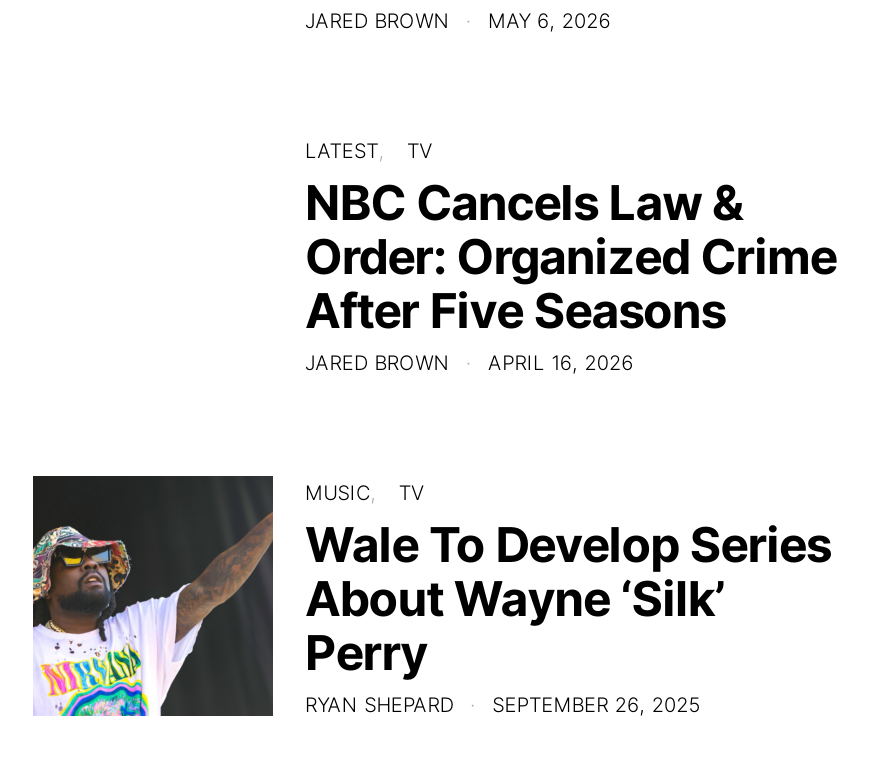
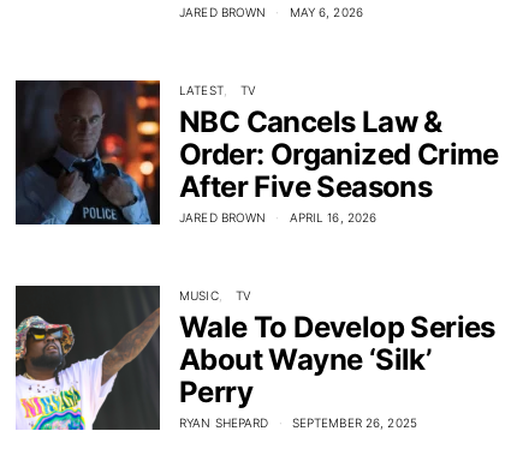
none -> [14,79,161,226] [image]

